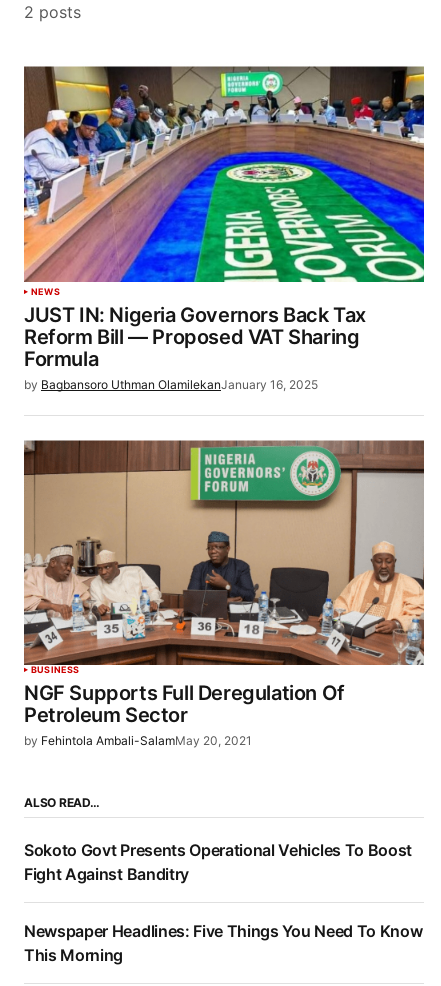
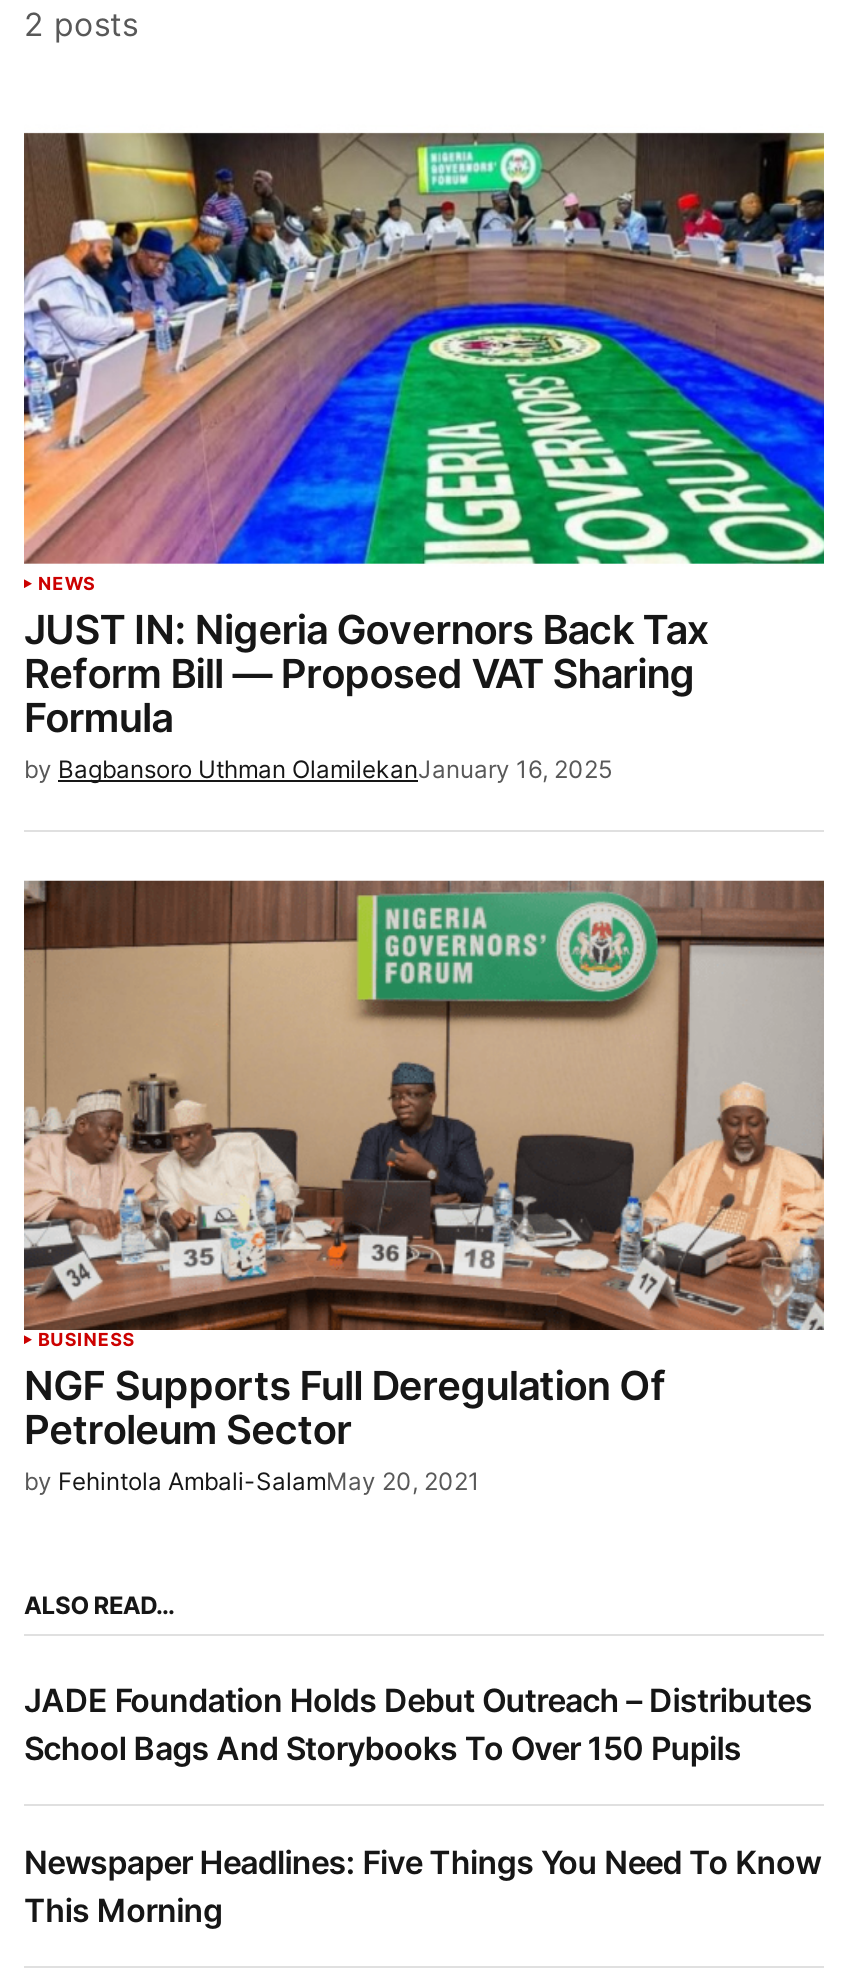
[24,840,412,884] Sokoto Govt Presents Operational Vehicles To Boost | Fight Against Banditry -> [24,1679,812,1767] JADE Foundation Holds Debut Outreach – Distributes | School Bags And Storybooks To Over 150 Pupils

